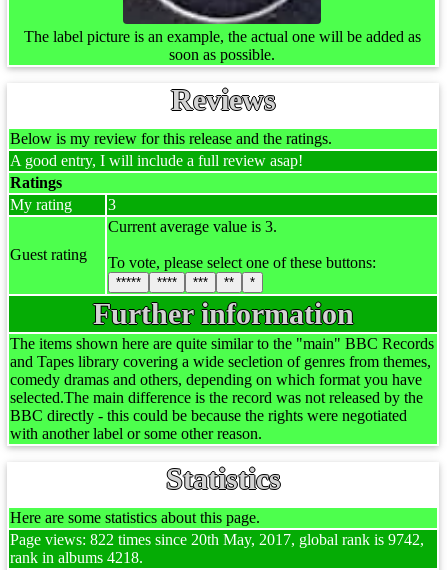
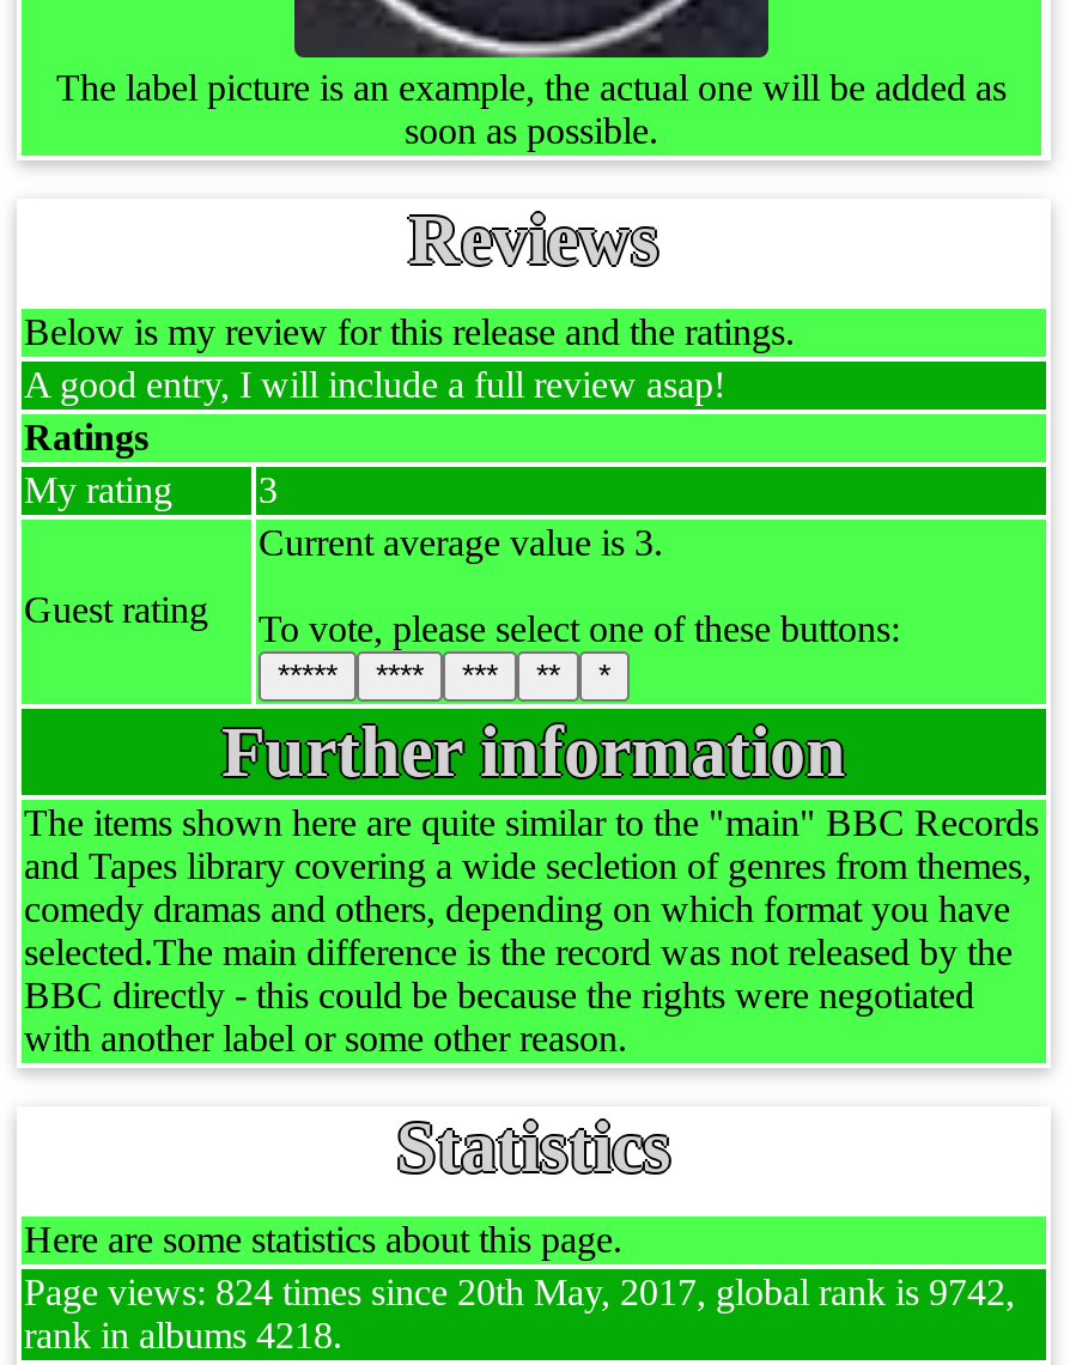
[10,531,424,548] Page views: 822 times since 20th May, 2017, global rank is 9742, -> [24,1272,1015,1312] Page views: 824 times since 20th May, 2017, global rank is 9742,

